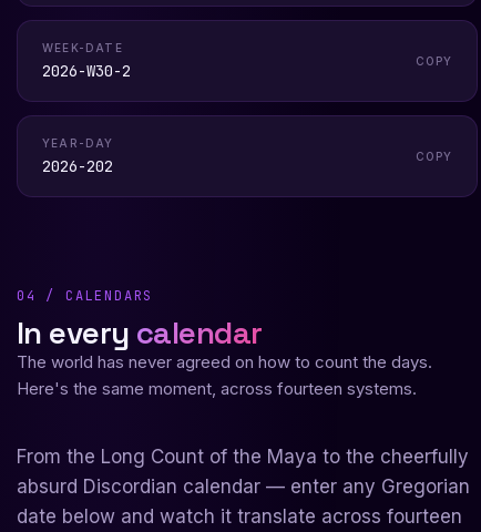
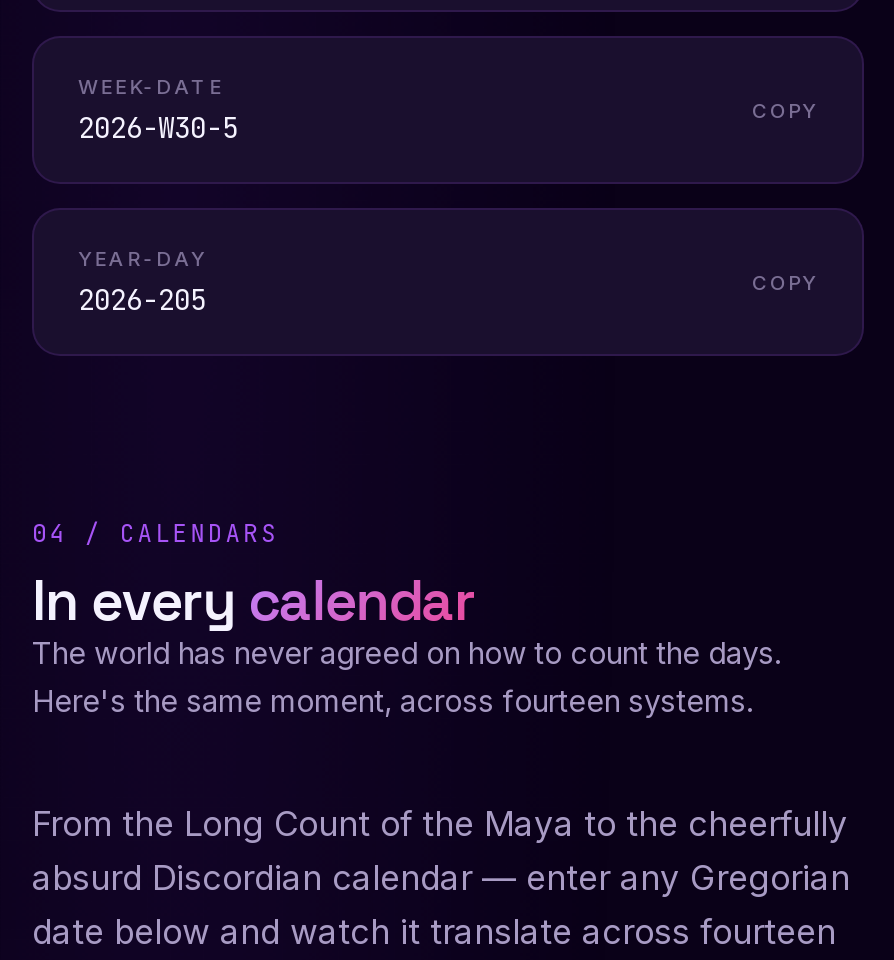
[42,61,131,81] 2026-W30-2 -> [78,110,238,146] 2026-W30-5
[42,156,113,176] 2026-202 -> [78,282,206,318] 2026-205

